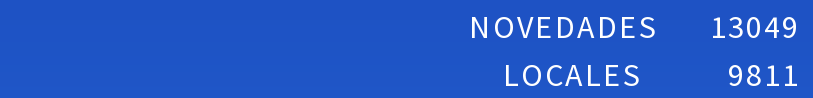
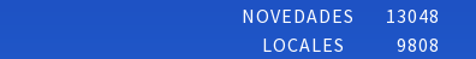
[469,5,800,45] NOVEDADES 13049 -> [241,3,440,27] NOVEDADES 13048
[728,53,800,93] 9811 -> [397,32,440,56] 9808

